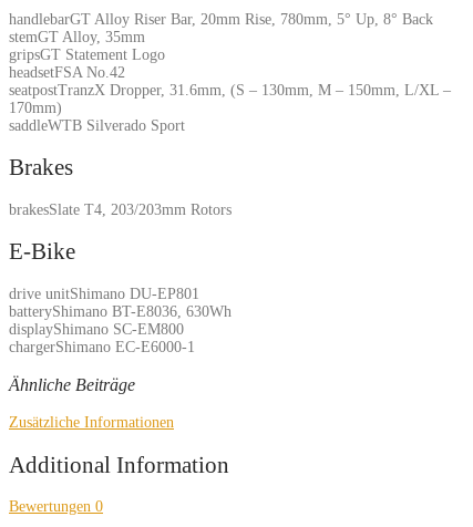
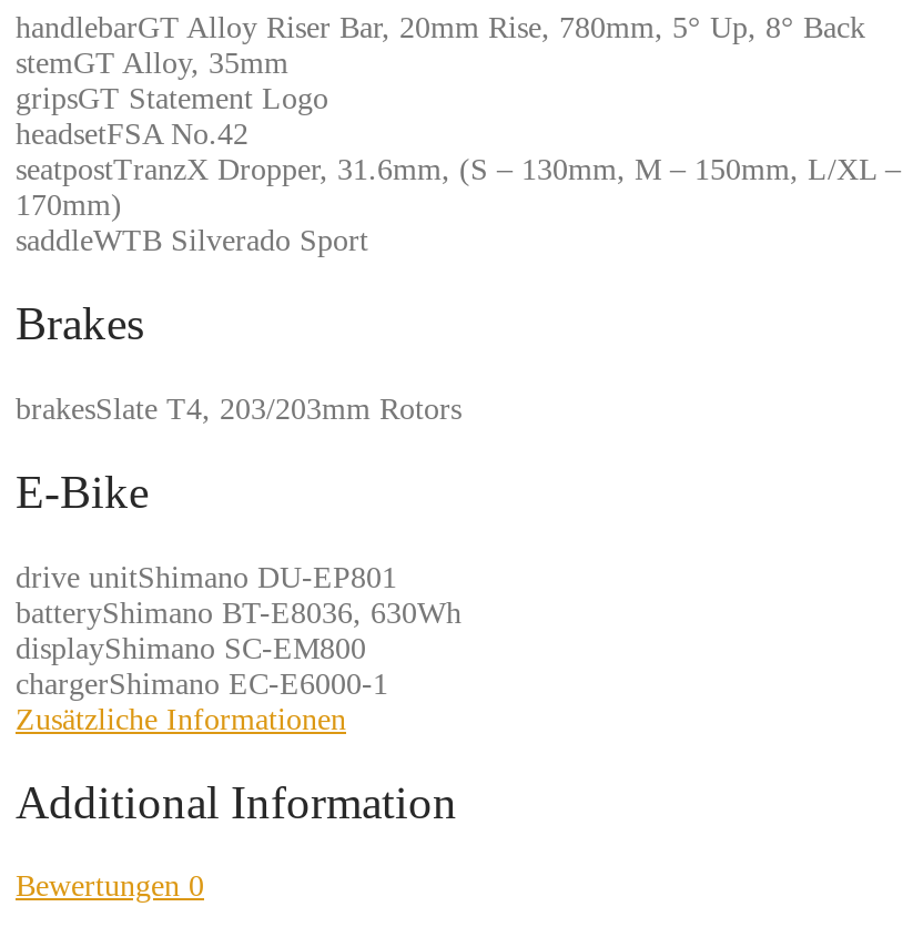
[9,374,135,395] Ähnliche Beiträge -> none

